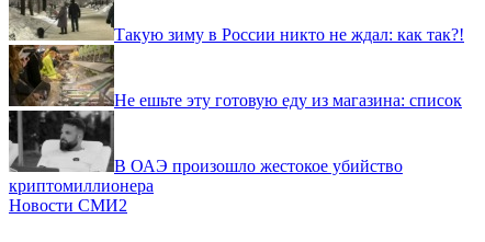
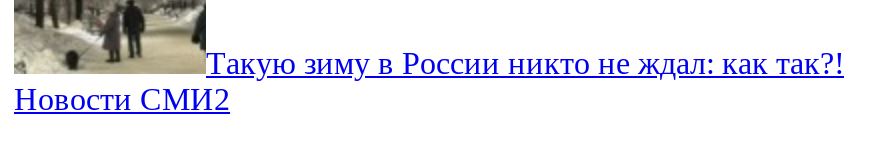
[8,44,403,195] [image] | В ОАЭ произошло жестокое убийство | криптомиллионера -> none
[114,91,462,109] Не ешьте эту готовую еду из магазина: список -> none

